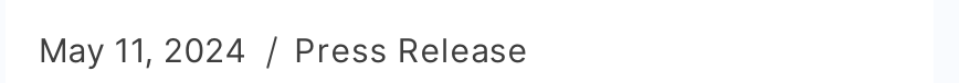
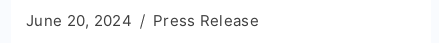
[39,29,528,70] May 11, 2024 Press Release -> [26,11,259,30] June 20, 2024 Press Release

